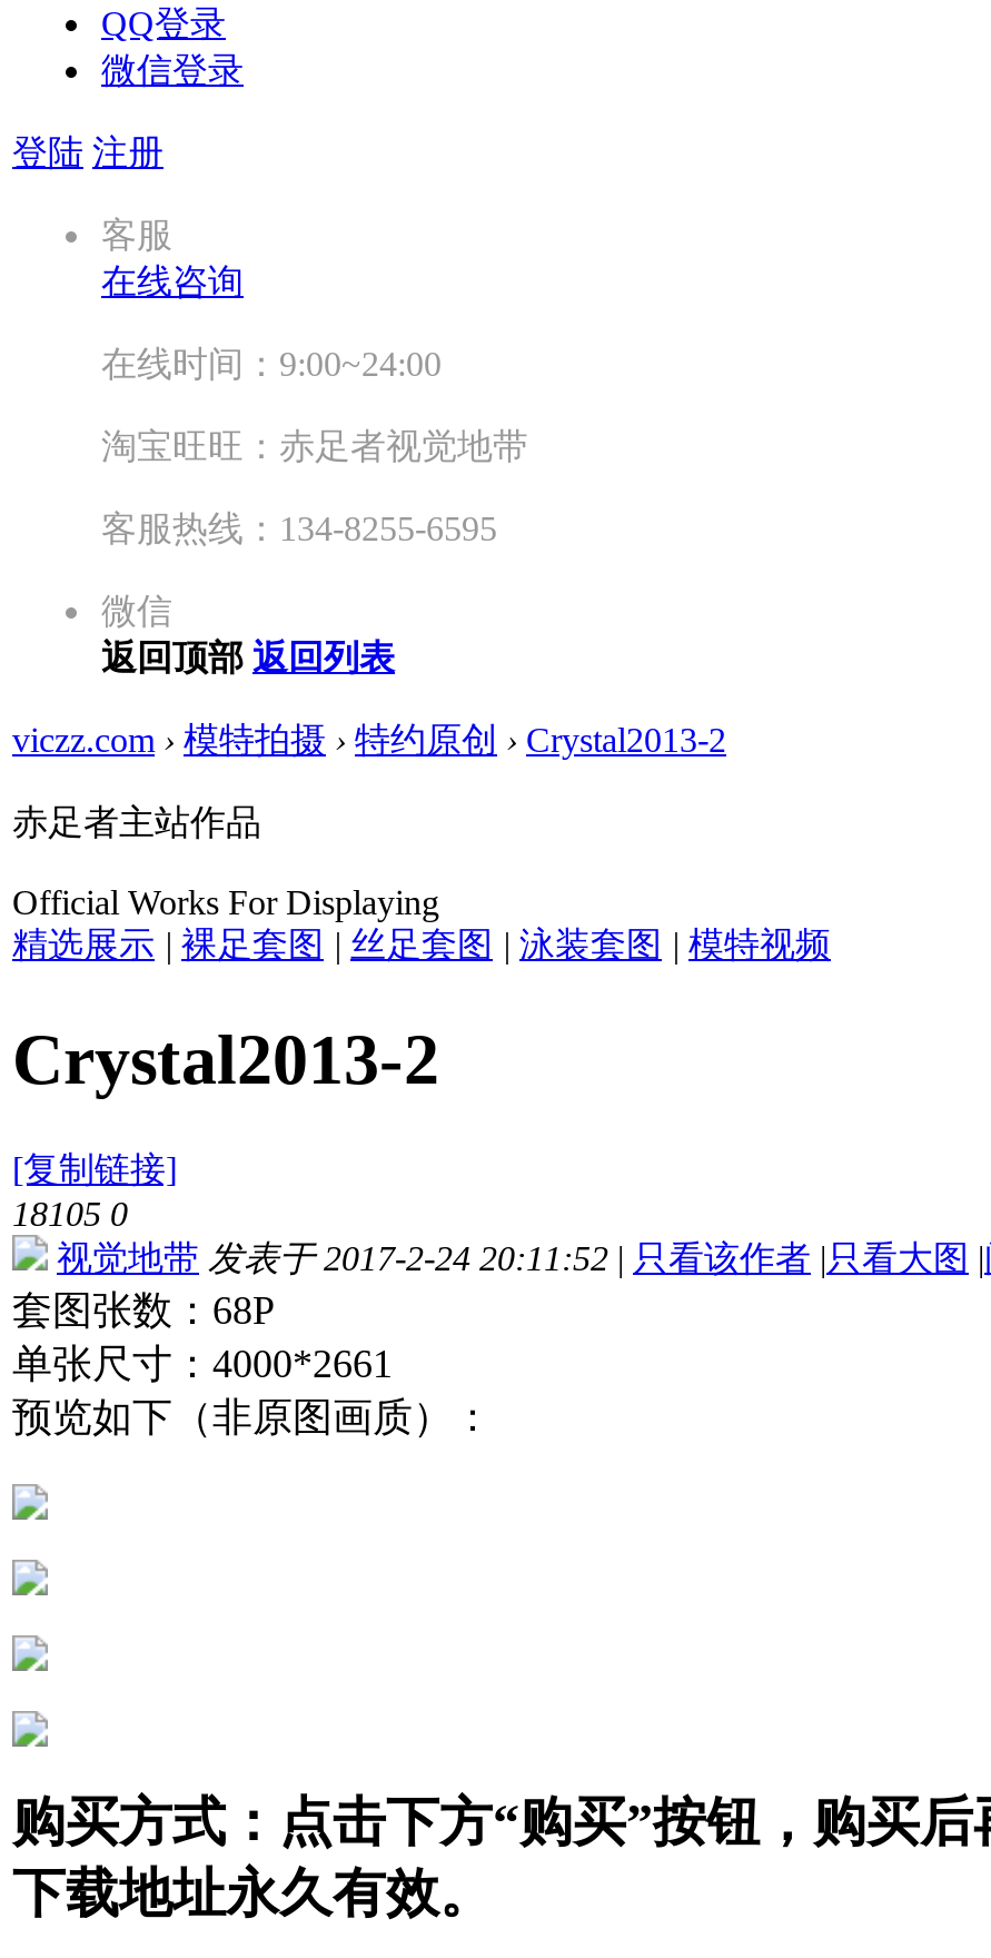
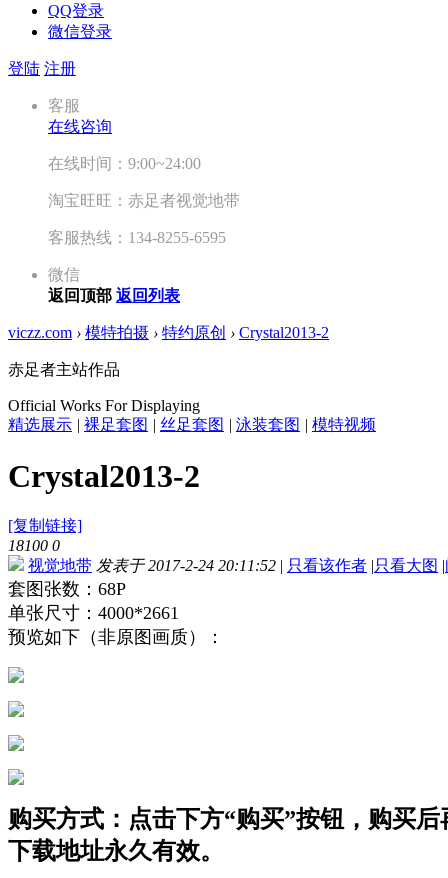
[12,1195,128,1233] 18105 0 -> [8,537,60,554] 18100 0

